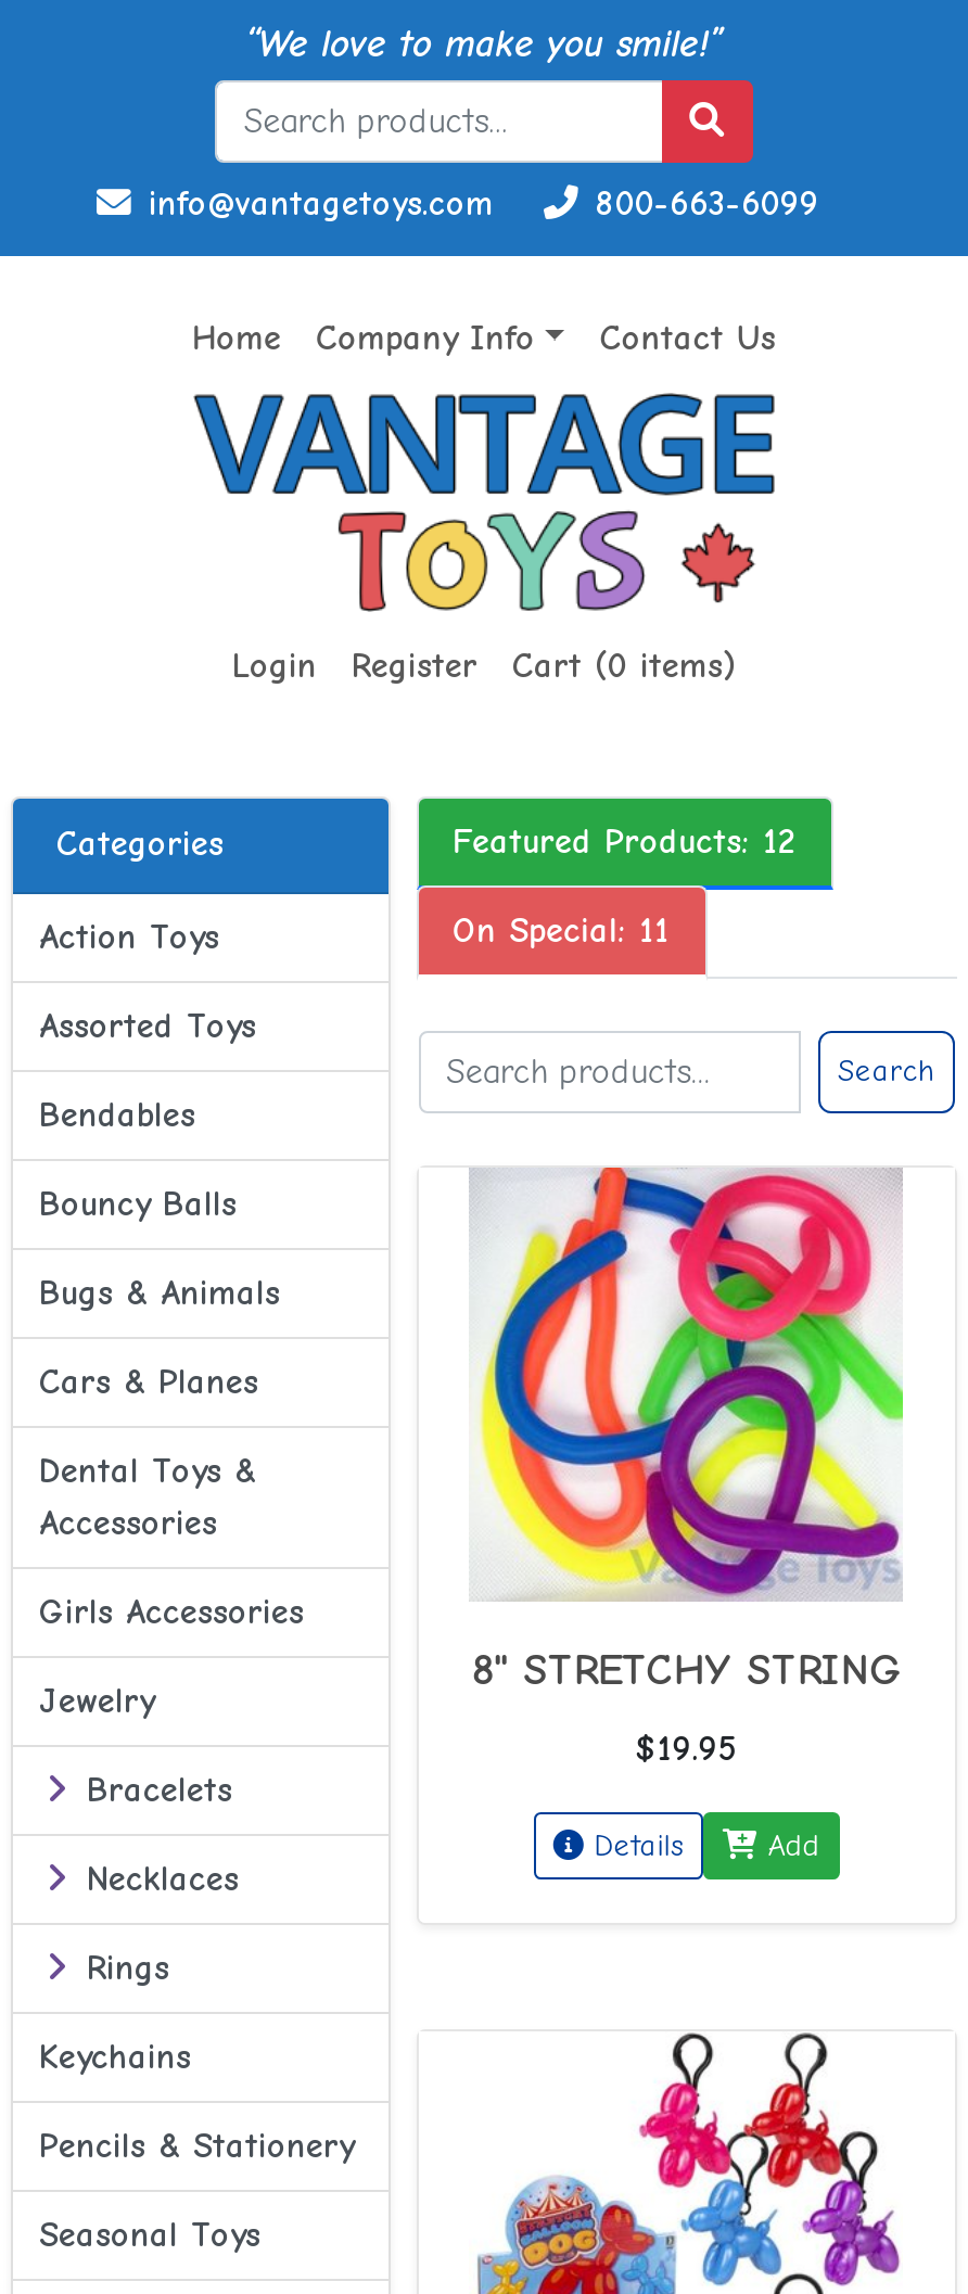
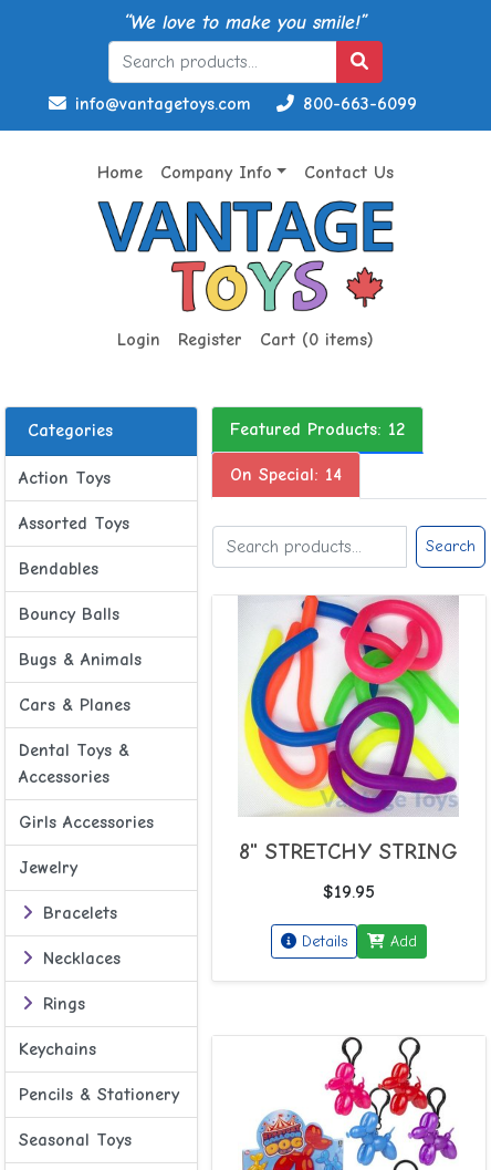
[453,911,670,950] On Special: 11 -> [230,465,341,485] On Special: 14

